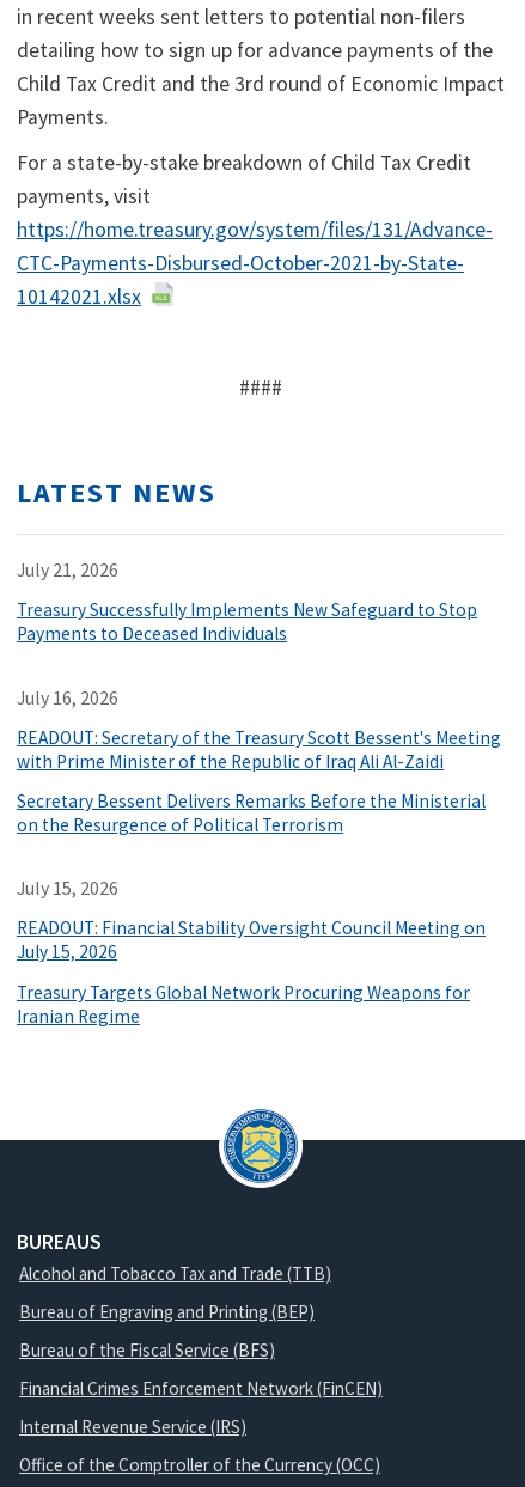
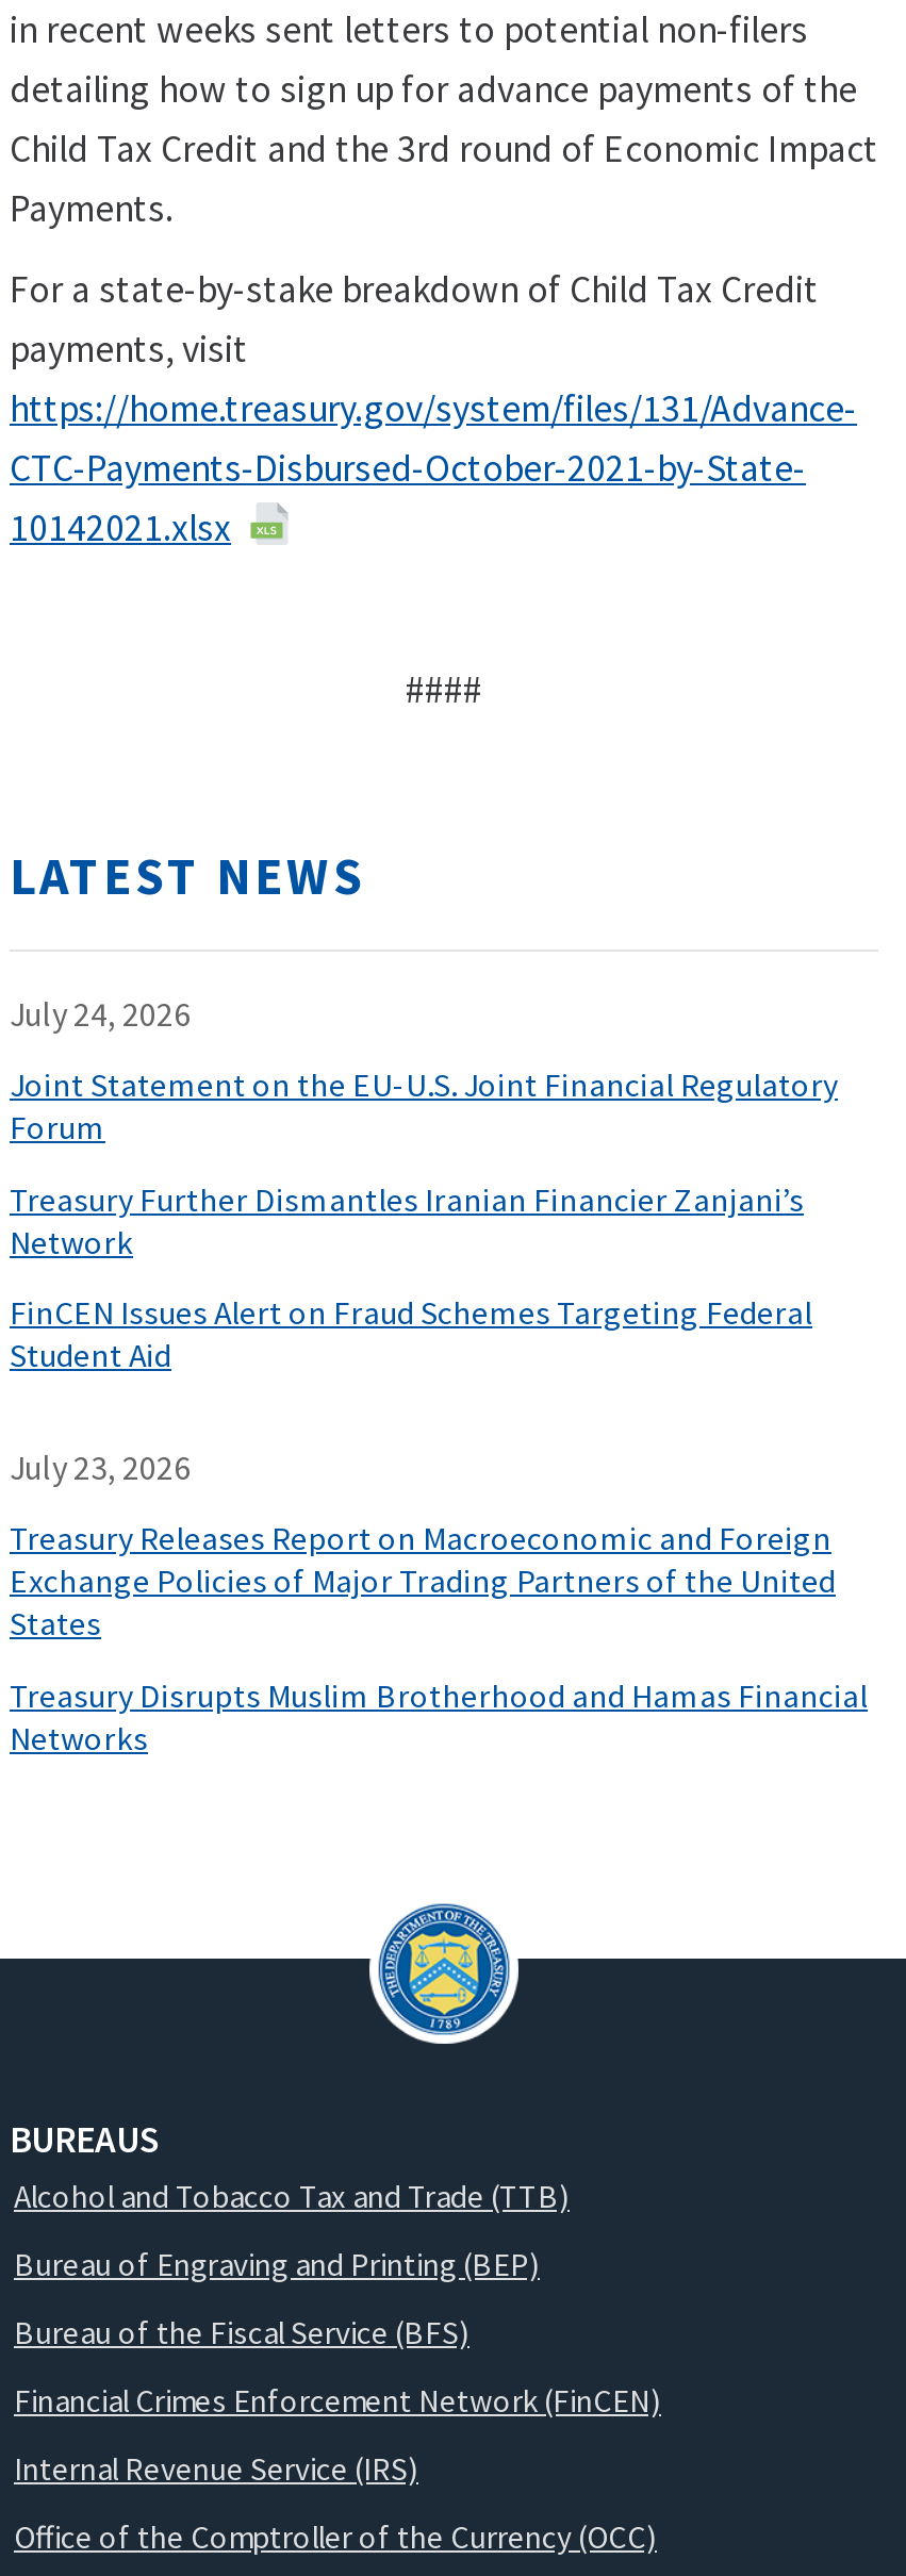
[17,557,501,1028] July 21, 2026 | Treasury Successfully Implements New Safeguard to Stop | Payments to Deceased Individuals | July 16, 2026 | READOUT: Secretary of the Treasury Scott Bessent's Meeting | with Prime Minister of the Republic of Iraq Ali Al-Zaidi | Secretary Bessent Delivers Remarks Before the Ministerial | on the Resurgence of Political Terrorism | July 15, 2026 | READOUT: Financial Stability Oversight Council Meeting on | July 15, 2026 | Treasury Targets Global Network Procuring Weapons for | Iranian Regime -> [10,992,868,1758] July 24, 2026 | Joint Statement on the EU-U.S. Joint Financial Regulatory | Forum | Treasury Further Dismantles Iranian Financier Zanjani’s | Network | FinCEN Issues Alert on Fraud Schemes Targeting Federal | Student Aid | July 23, 2026 | Treasury Releases Report on Macroeconomic and Foreign | Exchange Policies of Major Trading Partners of the United | States | Treasury Disrupts Muslim Brotherhood and Hamas Financial | Networks

